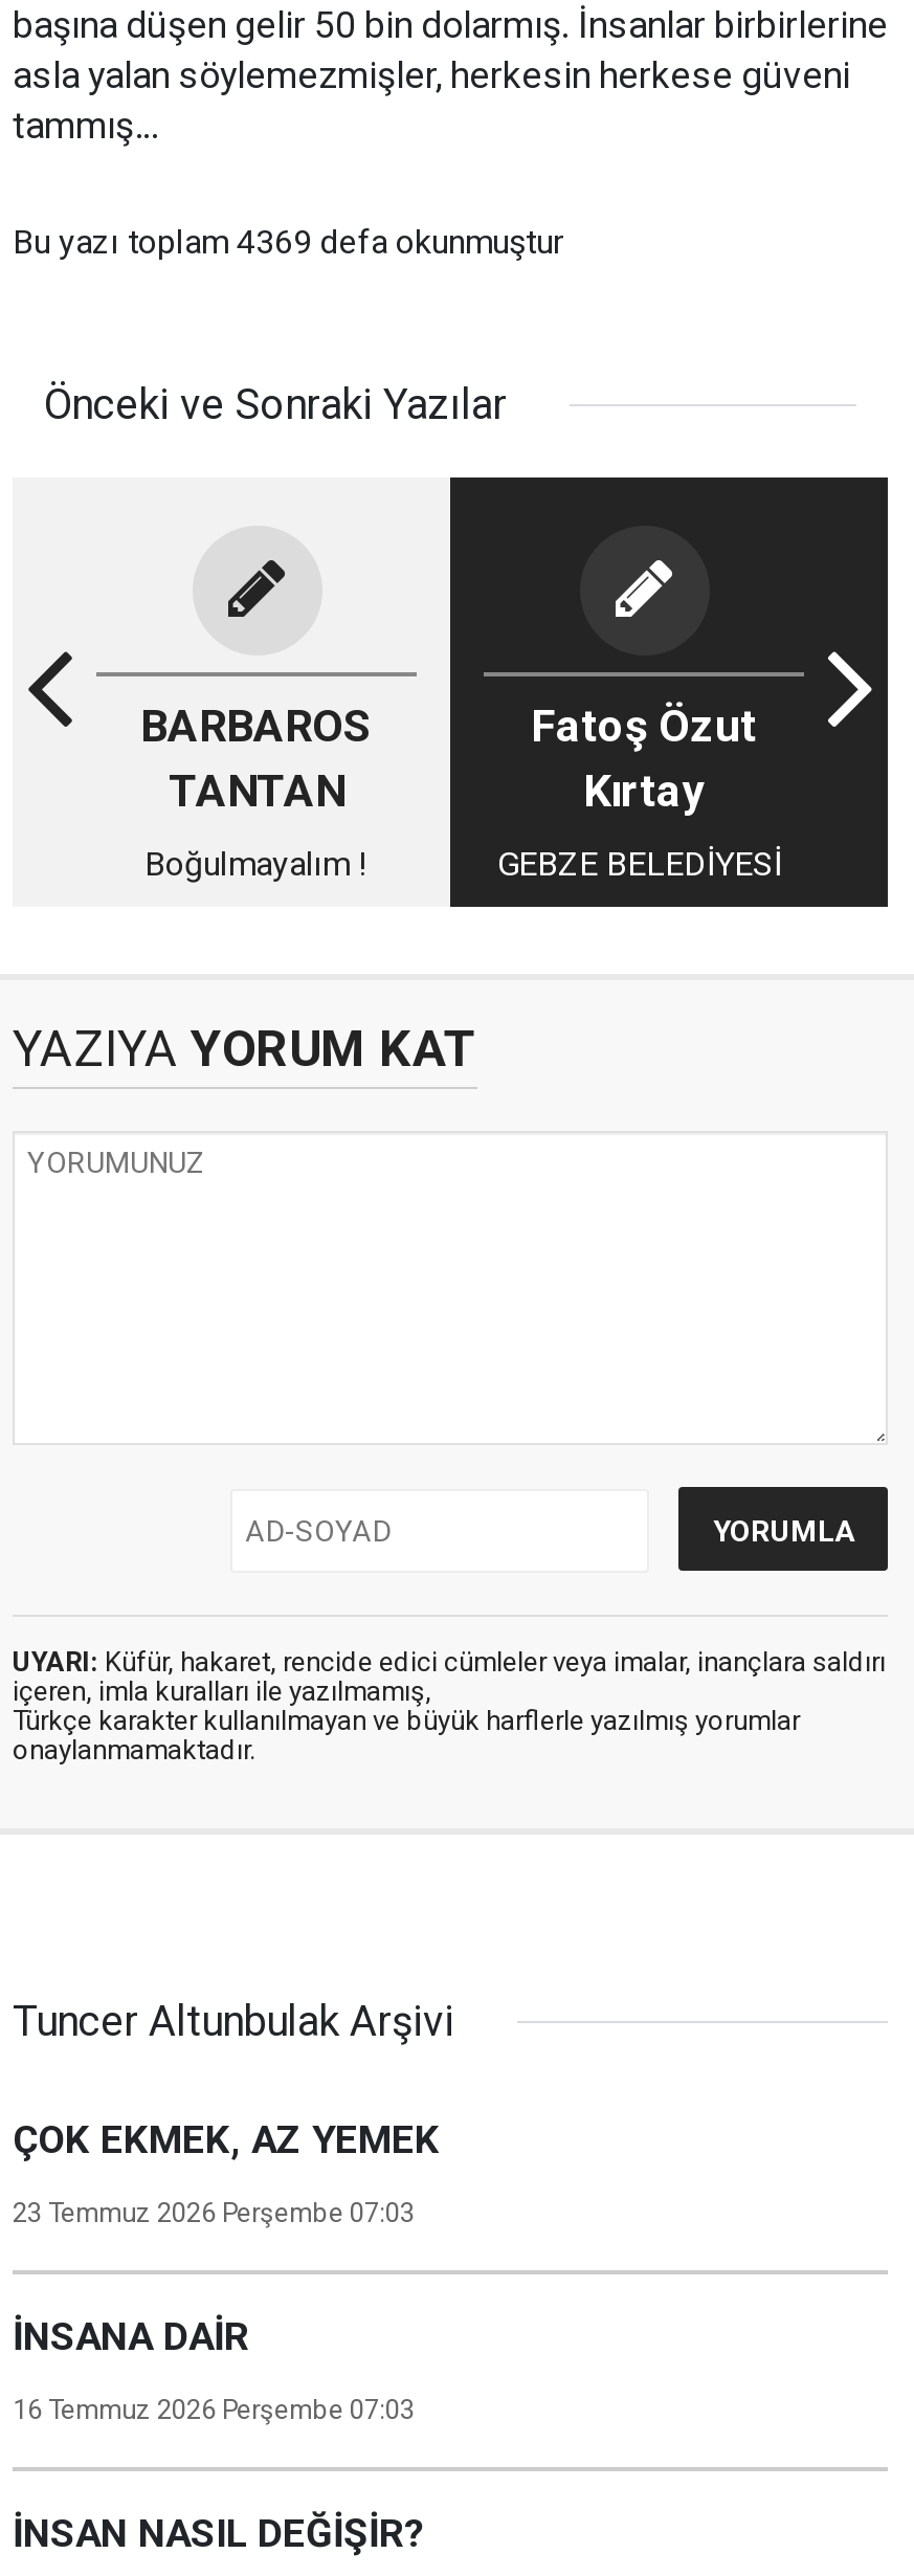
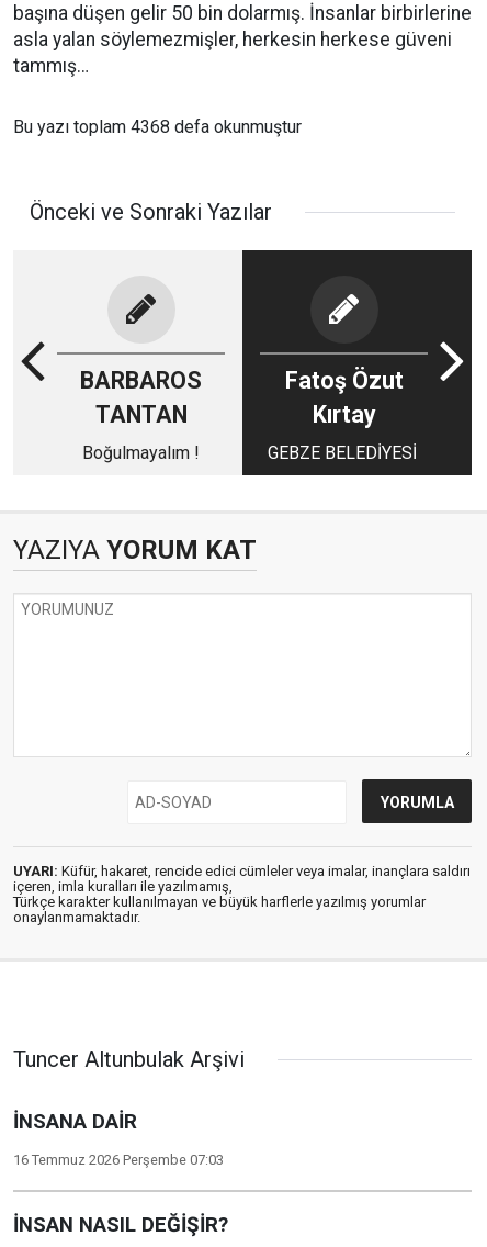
[13,222,563,262] Bu yazı toplam 4369 defa okunmuştur -> [13,116,302,137] Bu yazı toplam 4368 defa okunmuştur
[13,2117,440,2228] ÇOK EKMEK, AZ YEMEK | 23 Temmuz 2026 Perşembe 07:03 -> none

